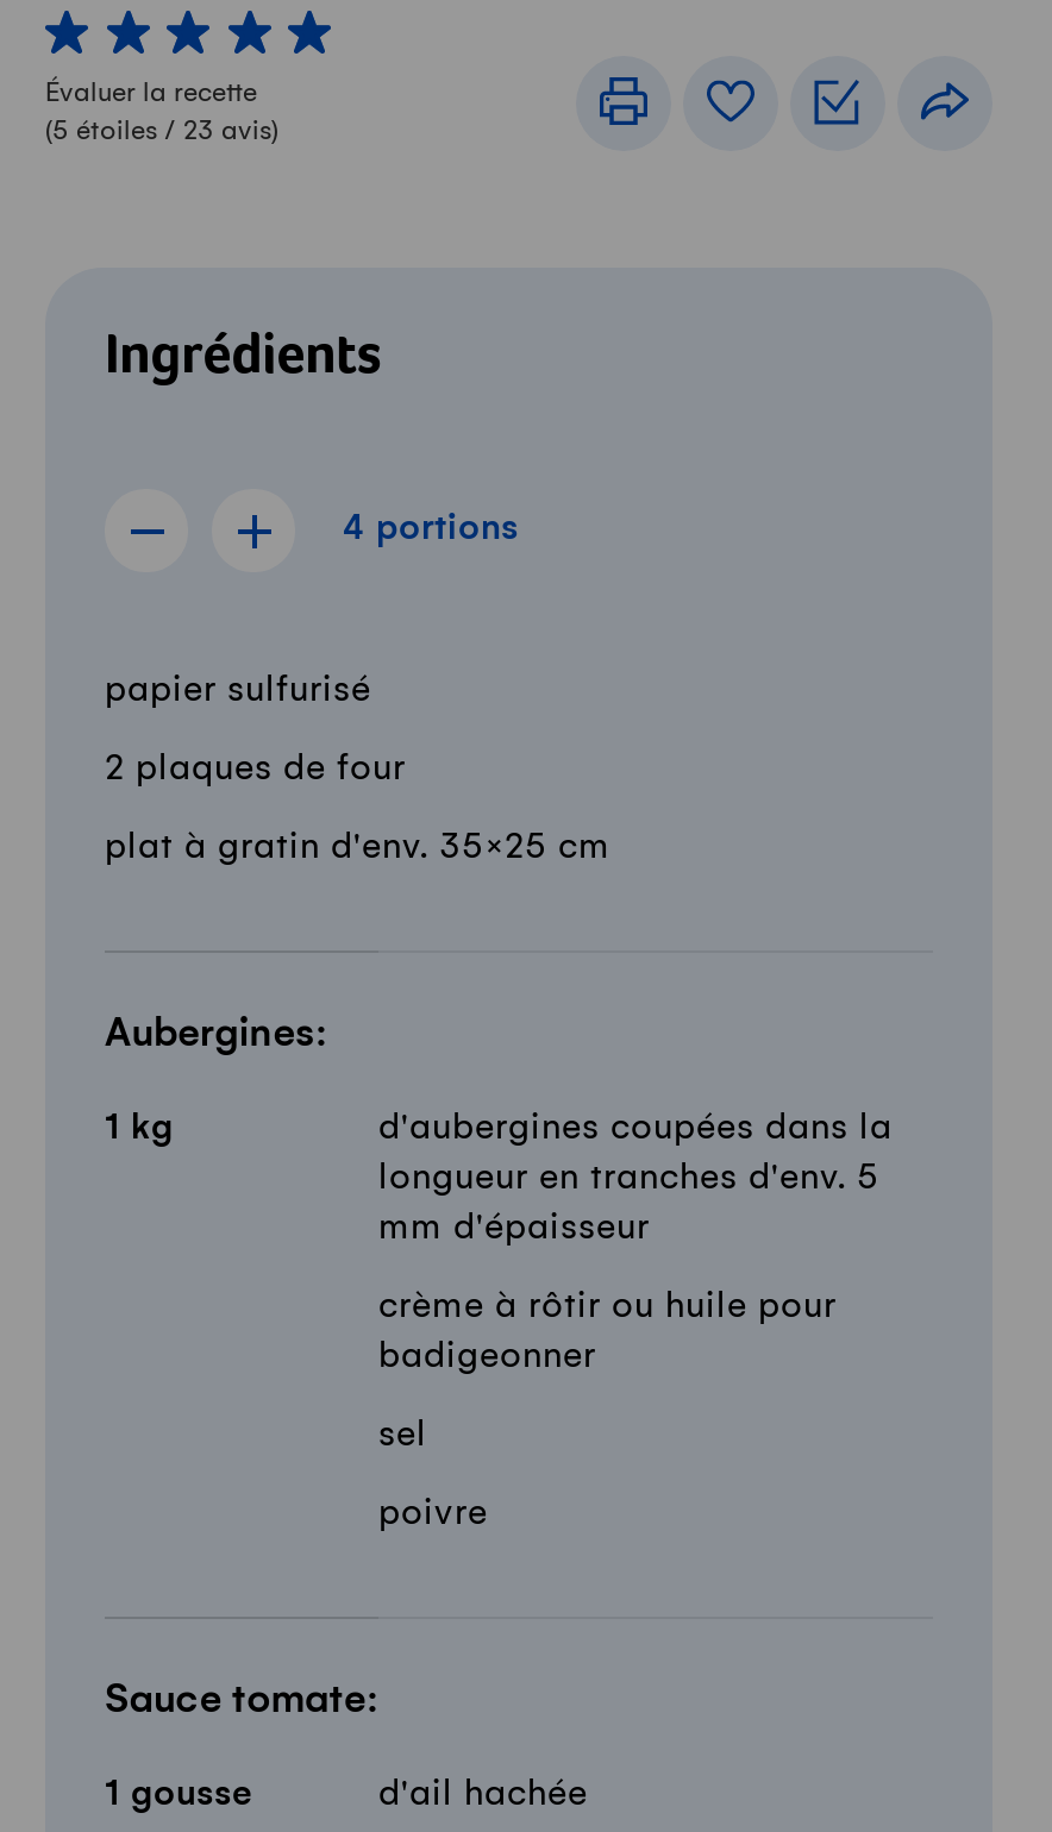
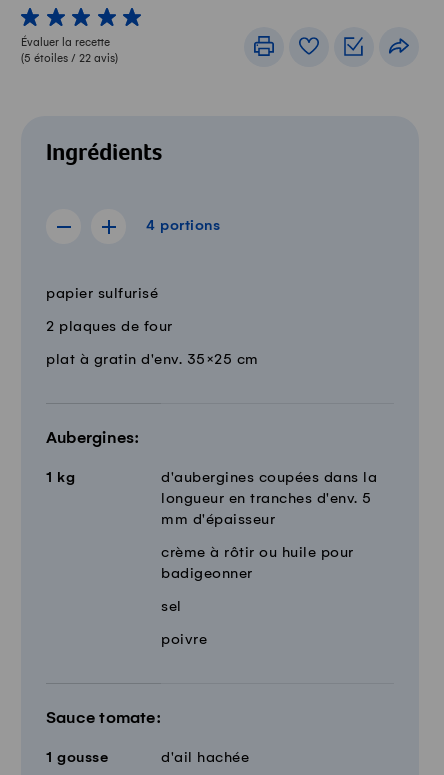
[45,117,278,146] (5 étoiles / 23 avis) -> [21,53,118,65] (5 étoiles / 22 avis)

